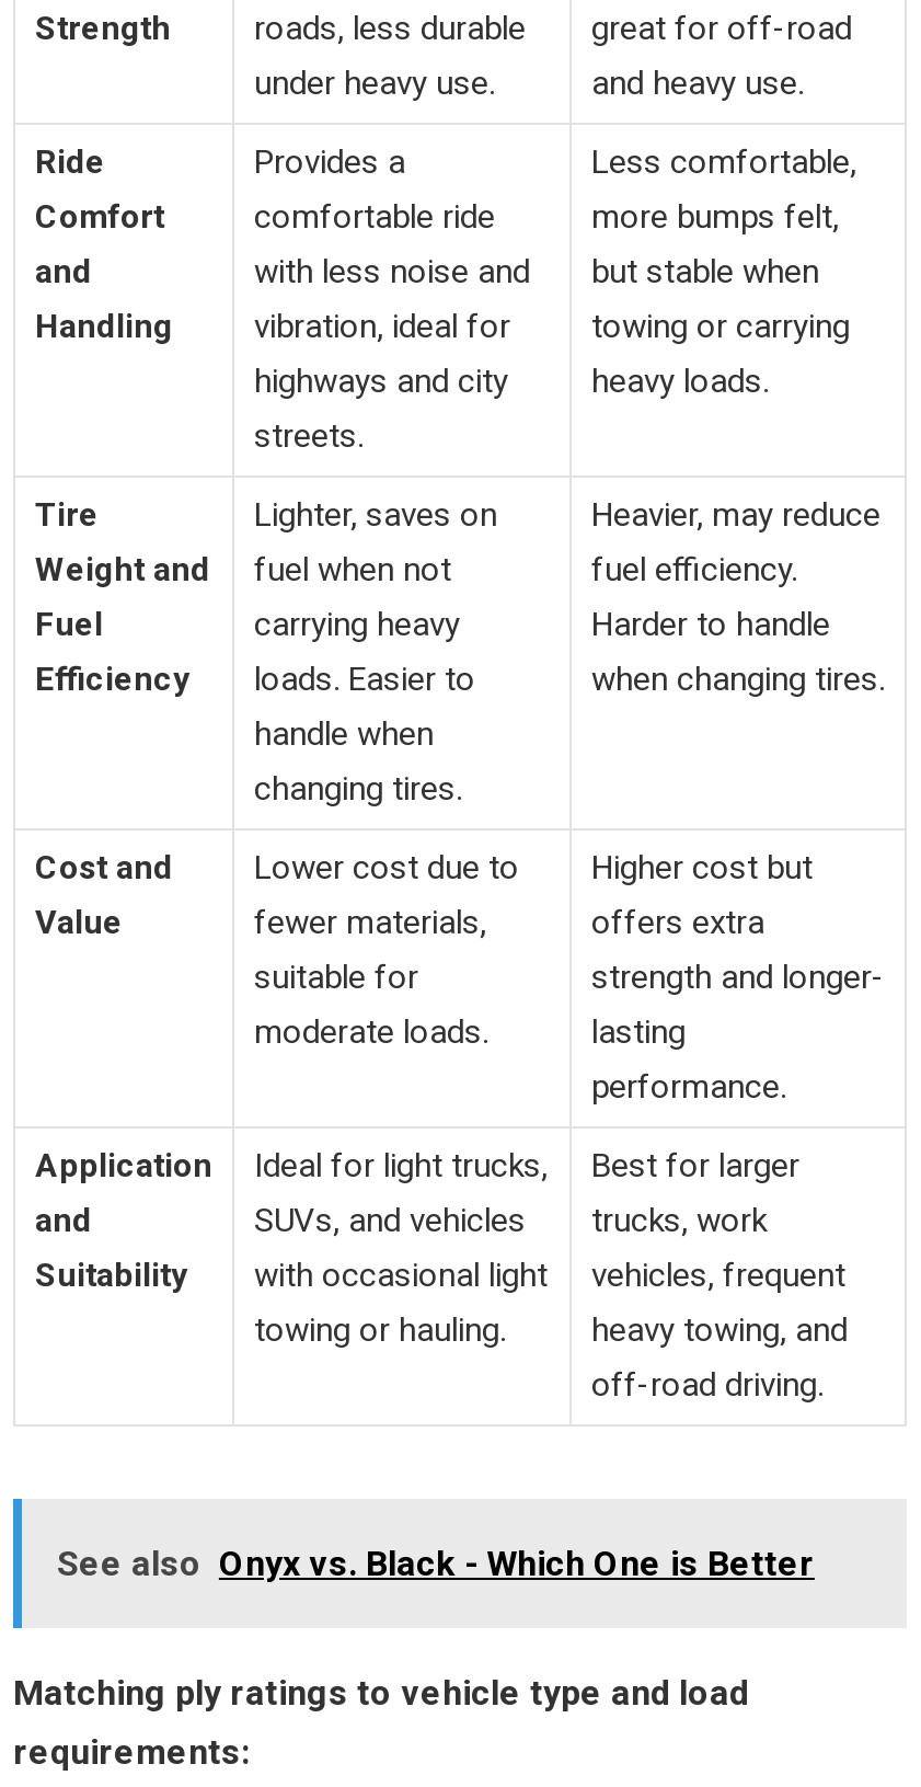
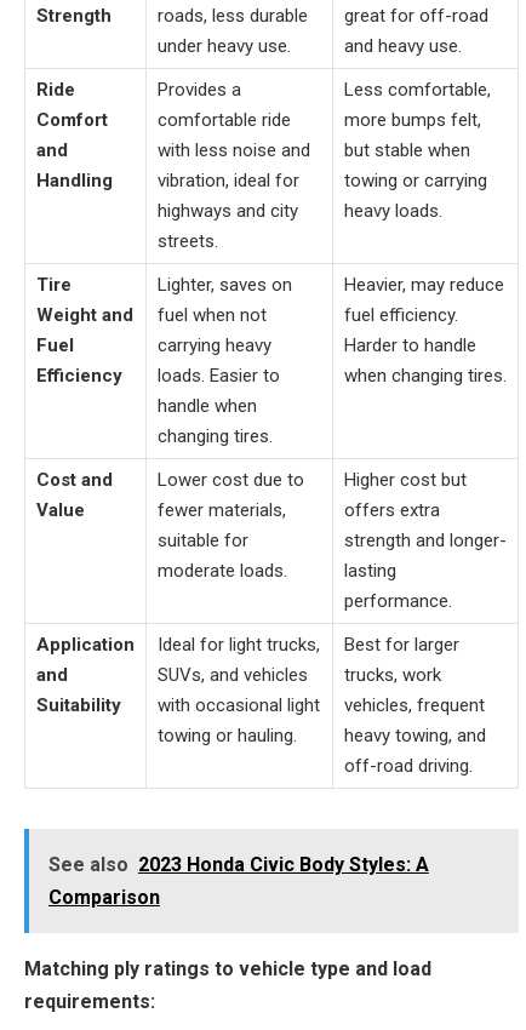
[57,1542,815,1584] See also Onyx vs. Black - Which One is Better -> [48,853,429,909] See also 2023 Honda Civic Body Styles: A | Comparison

